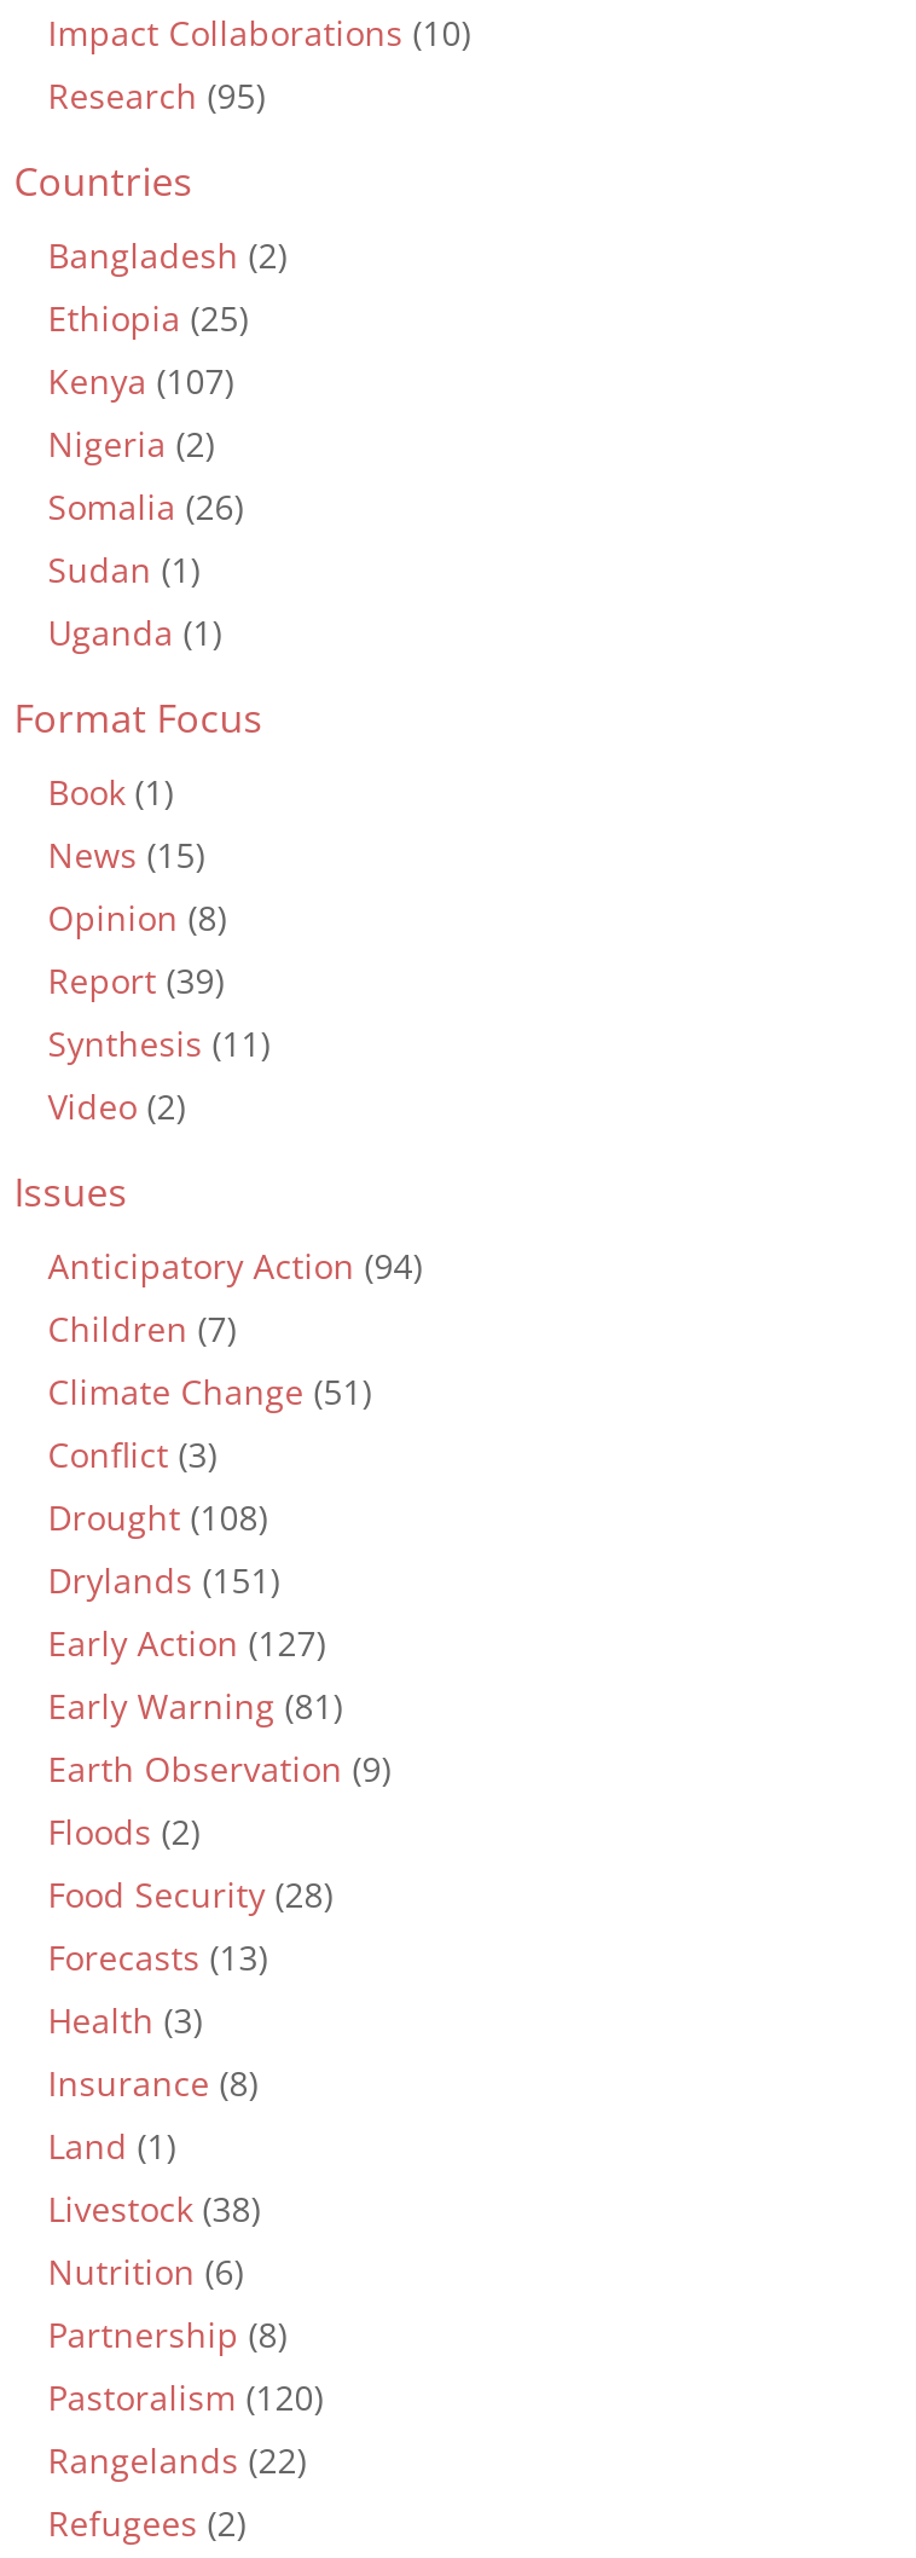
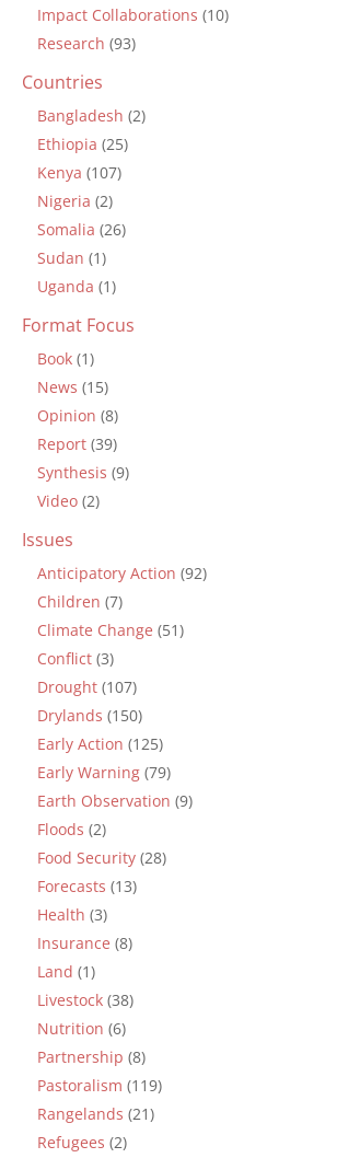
[48,73,265,119] Research (95) -> [37,33,135,54] Research (93)
[48,1021,270,1066] Synthesis (11) -> [37,462,129,483] Synthesis (9)
[48,1243,422,1289] Anticipatory Action (94) -> [37,563,207,583] Anticipatory Action (92)
[48,1494,268,1540] Drought (108) -> [37,677,137,697] Drought (107)
[48,1557,280,1603] Drylands (151) -> [37,705,142,726] Drylands (150)
[48,1620,326,1666] Early Action (127) -> [37,733,163,754] Early Action (125)
[48,1683,343,1729] Early Warning (81) -> [37,762,170,783] Early Warning (79)
[48,2374,323,2420] Pastoralism (120) -> [37,1075,162,1096] Pastoralism (119)
[48,2437,306,2483] Rangelands (22) -> [37,1103,154,1124] Rangelands (21)

